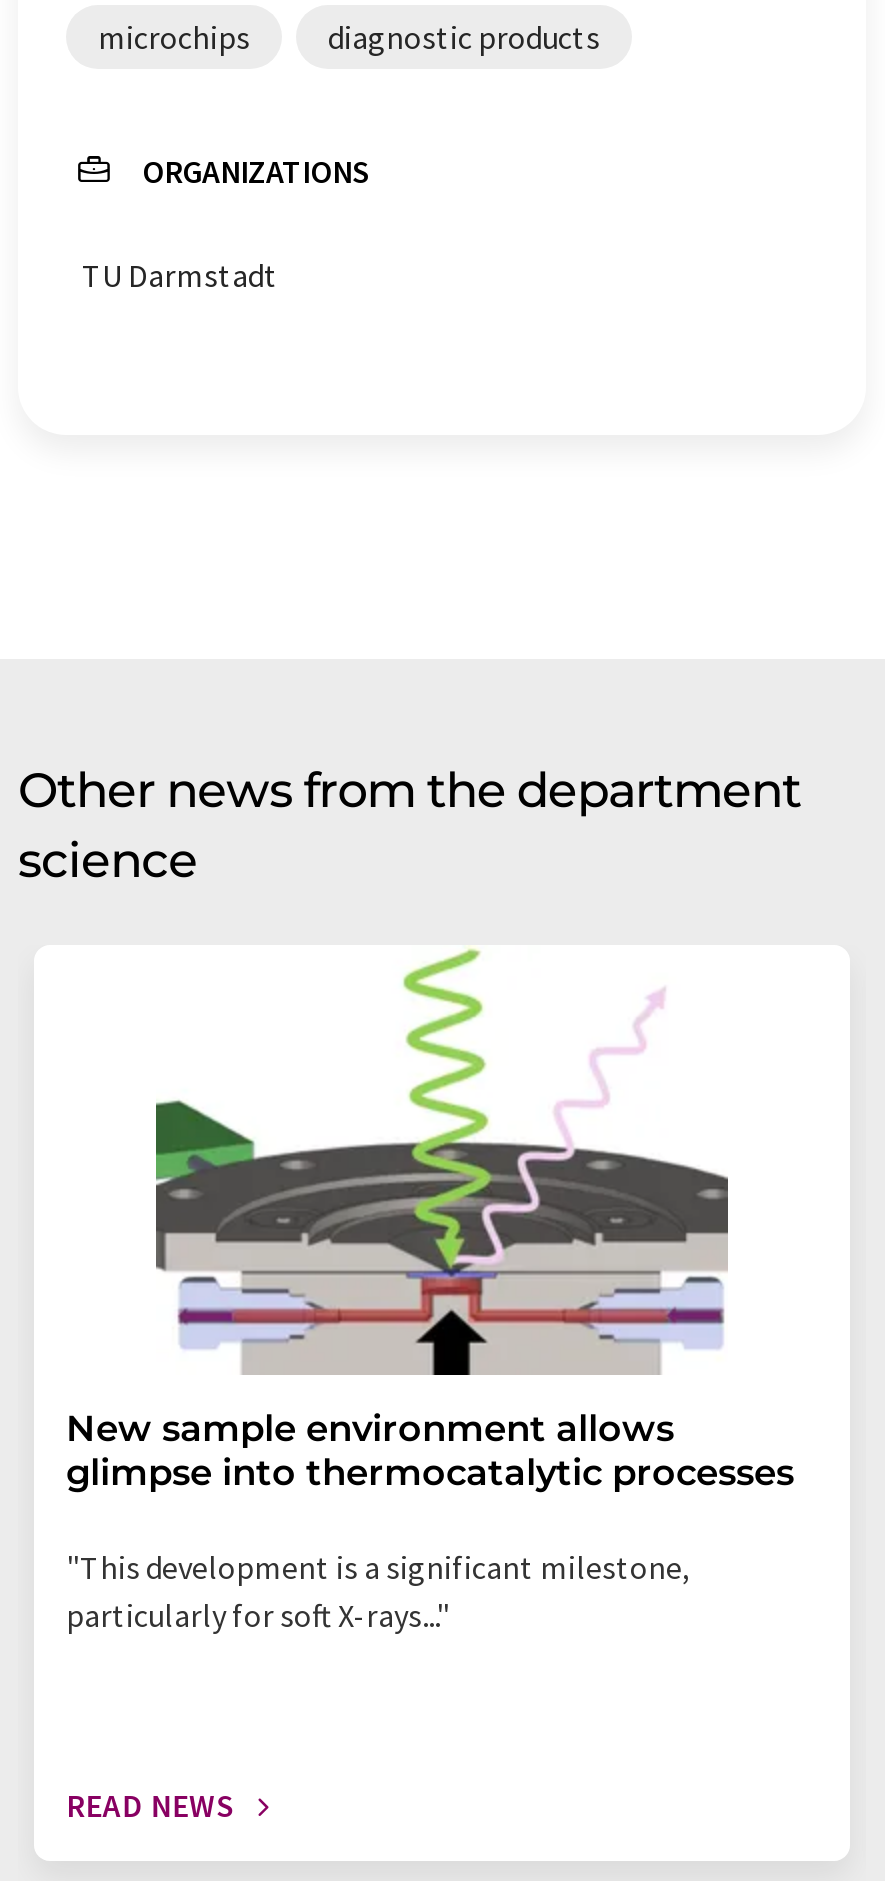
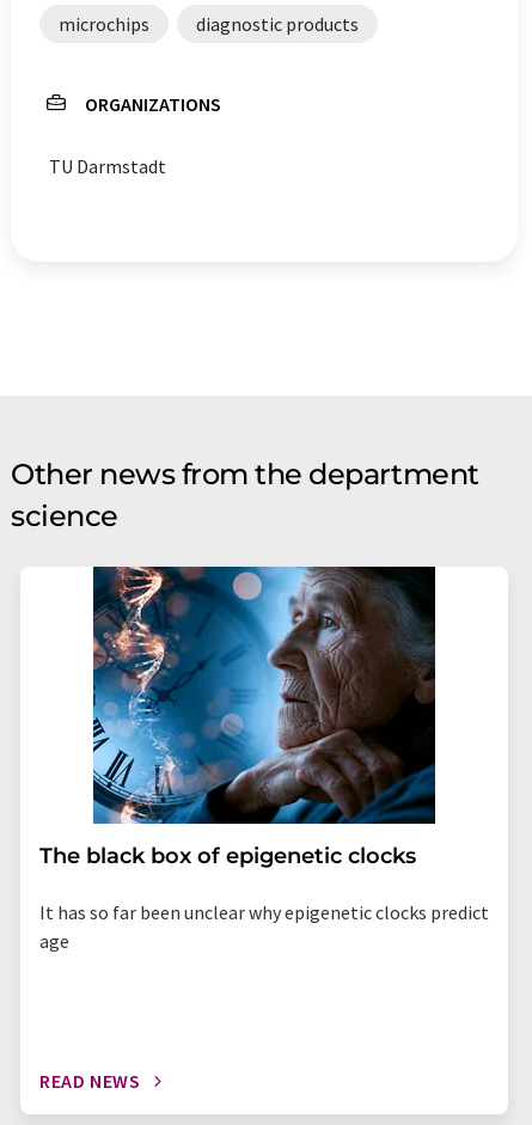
[66,945,794,1495] [image] | New sample environment allows | glimpse into thermocatalytic processes -> [39,565,436,869] [image] | The black box of epigenetic clocks
[66,1547,690,1635] "This development is a significant milestone, | particularly for soft X-rays..." -> [39,900,489,953] It has so far been unclear why epigenetic clocks predict | age

